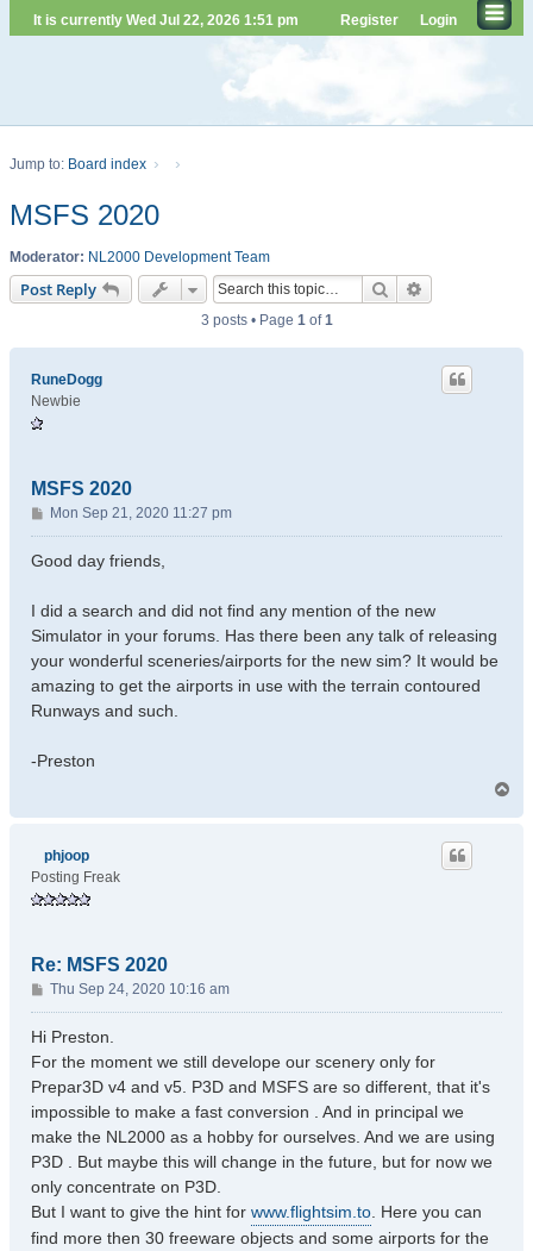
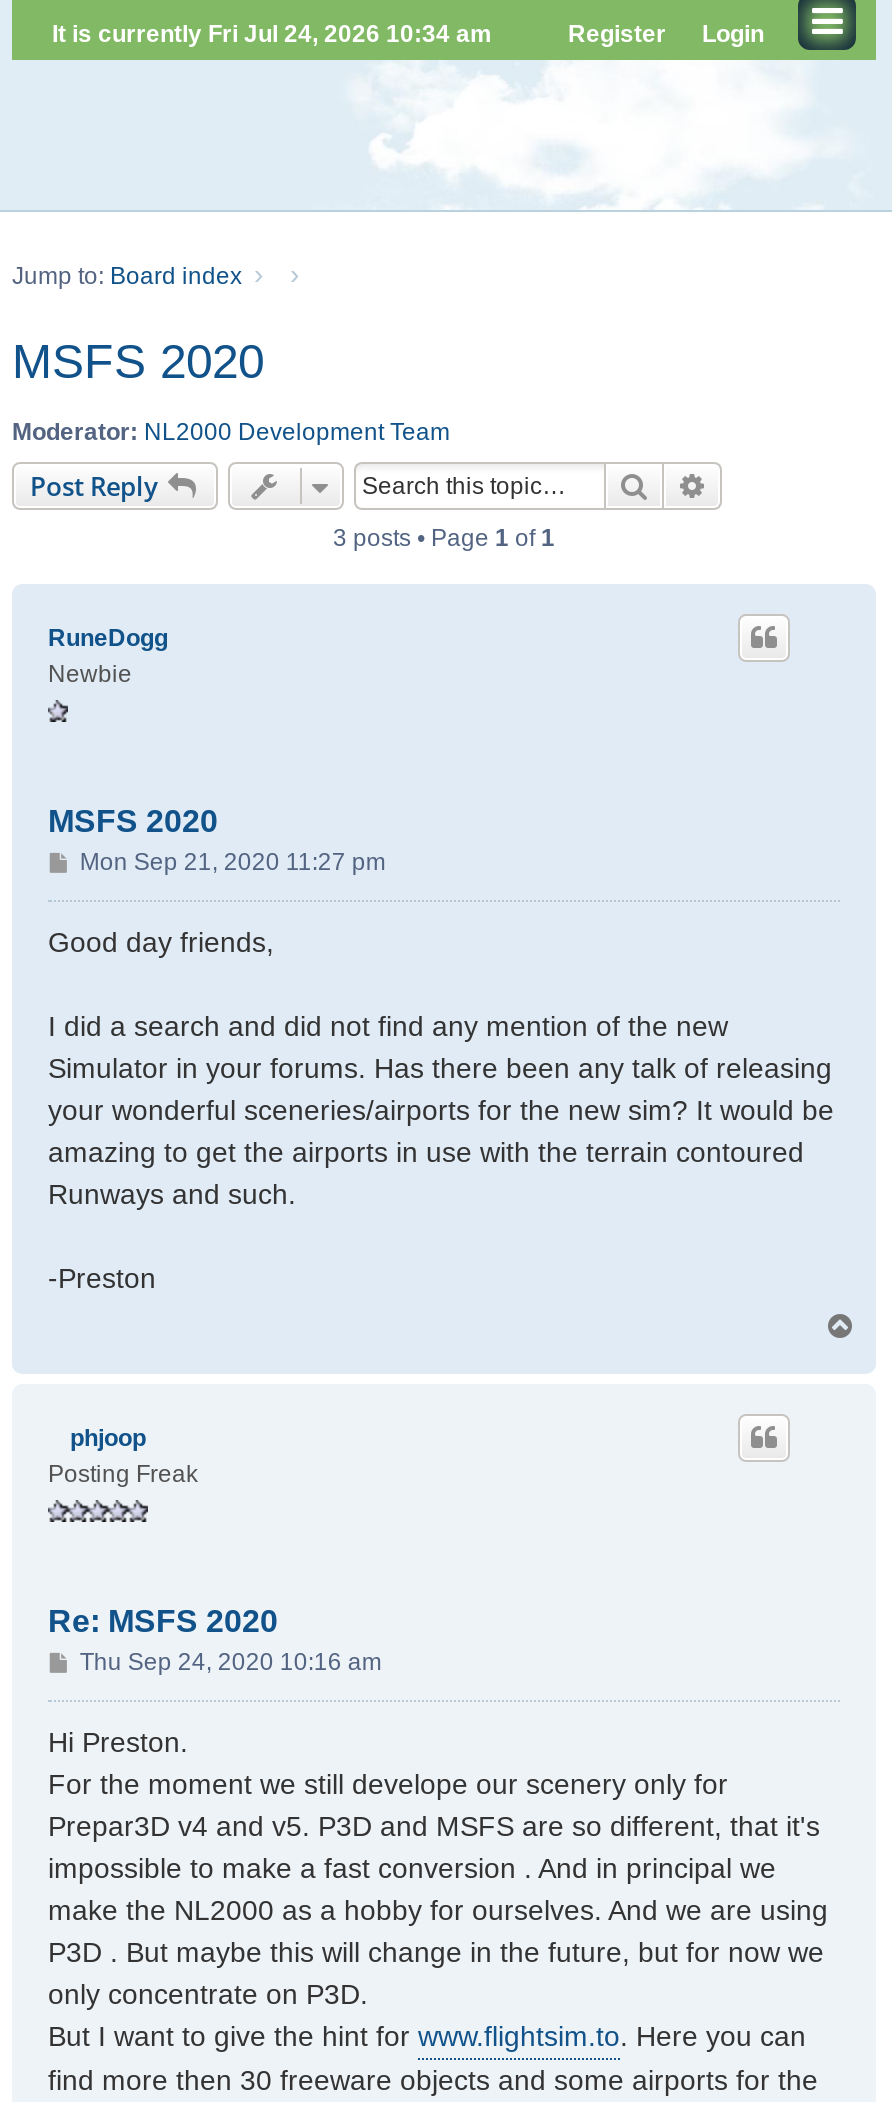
[33,12,299,29] It is currently Wed Jul 22, 2026 1:51 pm -> [52,20,492,48] It is currently Fri Jul 24, 2026 10:34 am

